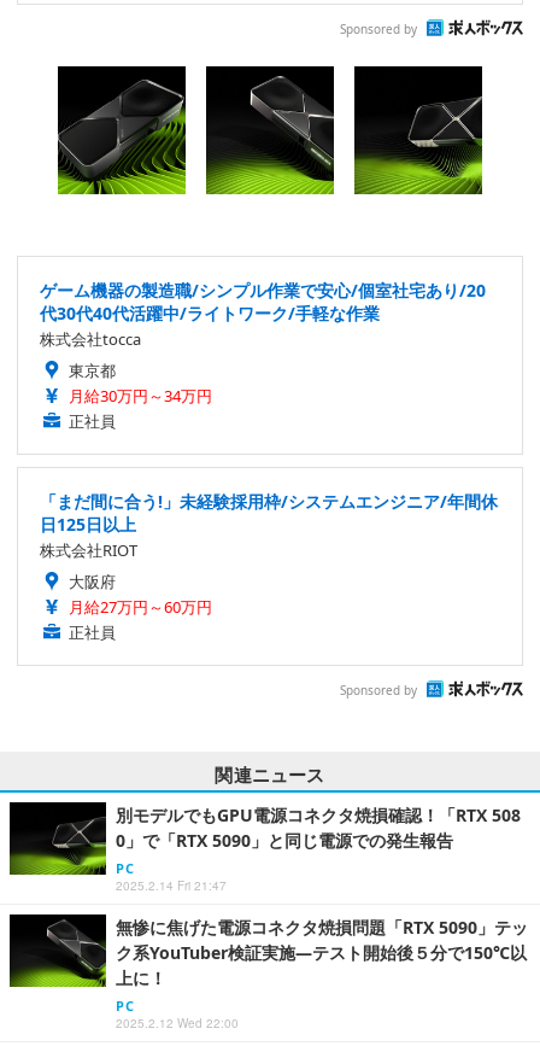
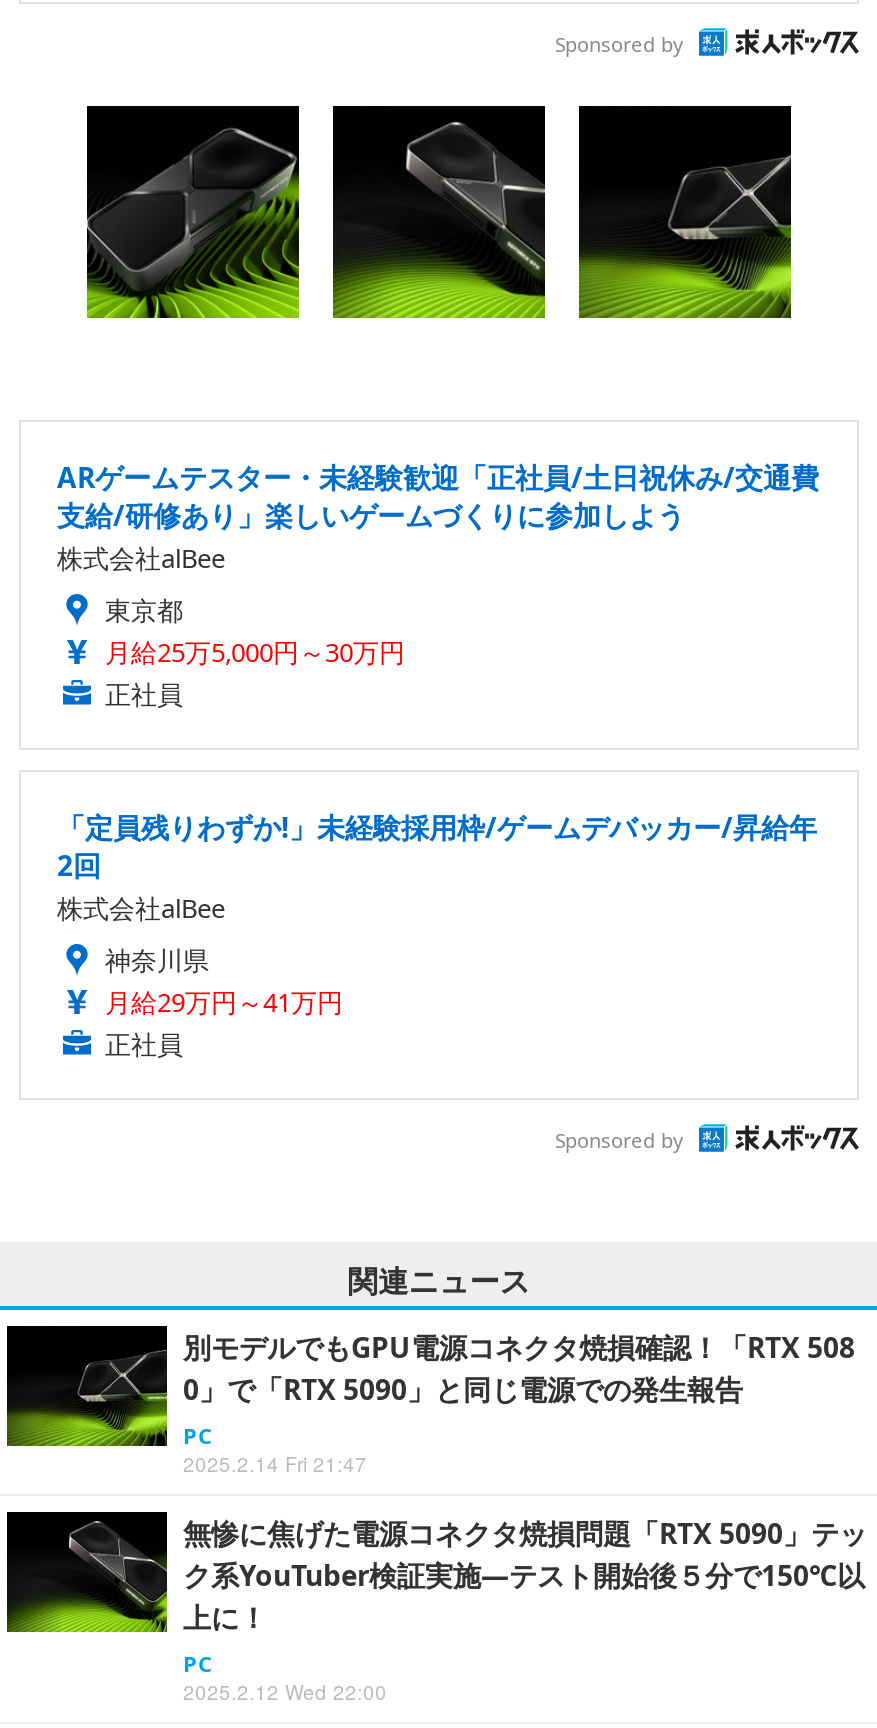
[40,279,486,350] ゲーム機器の製造職/シンプル作業で安心/個室社宅あり/20 | 代30代40代活躍中/ライトワーク/手軽な作業 | 株式会社tocca -> [57,459,819,577] ARゲームテスター・未経験歓迎「正社員/土日祝休み/交通費 | 支給/研修あり」楽しいゲームづくりに参加しよう | 株式会社alBee
[69,385,212,407] 月給30万円～34万円 -> [105,635,405,671] 月給25万5,000円～30万円
[40,490,498,618] 「まだ間に合う!」未経験採用枠/システムエンジニア/年間休 | 日125日以上 | 株式会社RIOT | 大阪府 | 月給27万円～60万円 -> [57,809,817,1021] 「定員残りわずか!」未経験採用枠/ゲームデバッカー/昇給年 | 2回 | 株式会社alBee | 神奈川県 | 月給29万円～41万円

